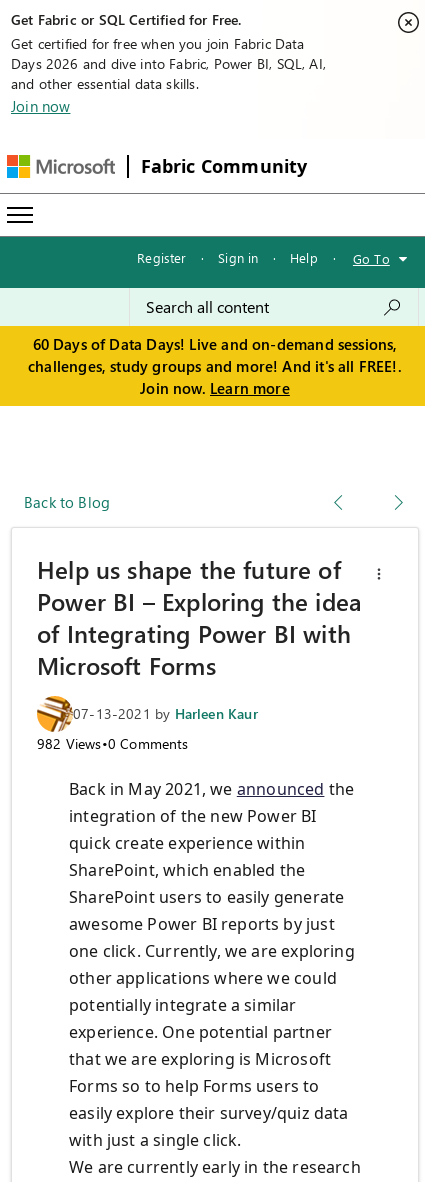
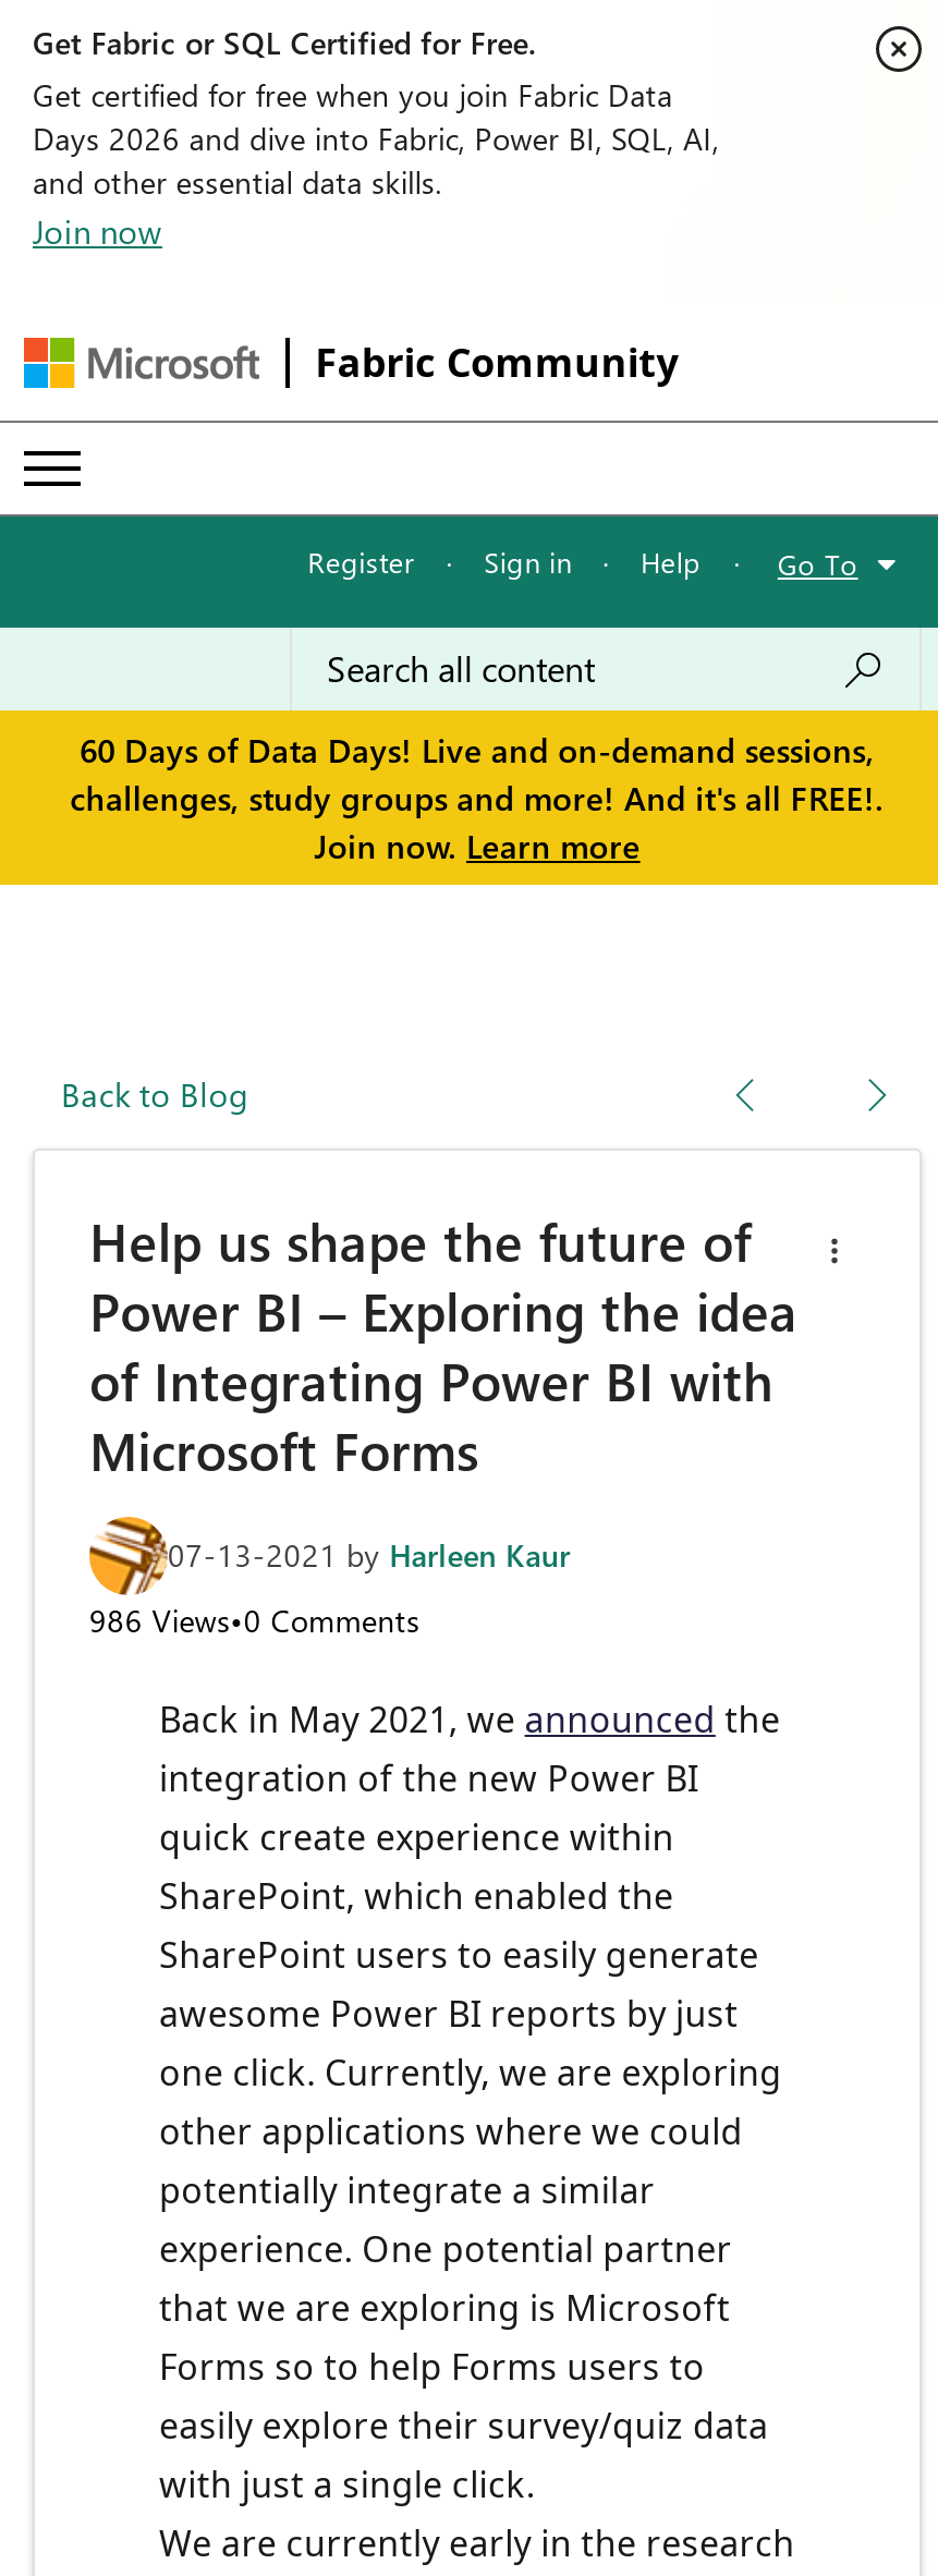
[37,734,189,753] 982 Views•0 Comments -> [89,1601,420,1642] 986 Views•0 Comments

